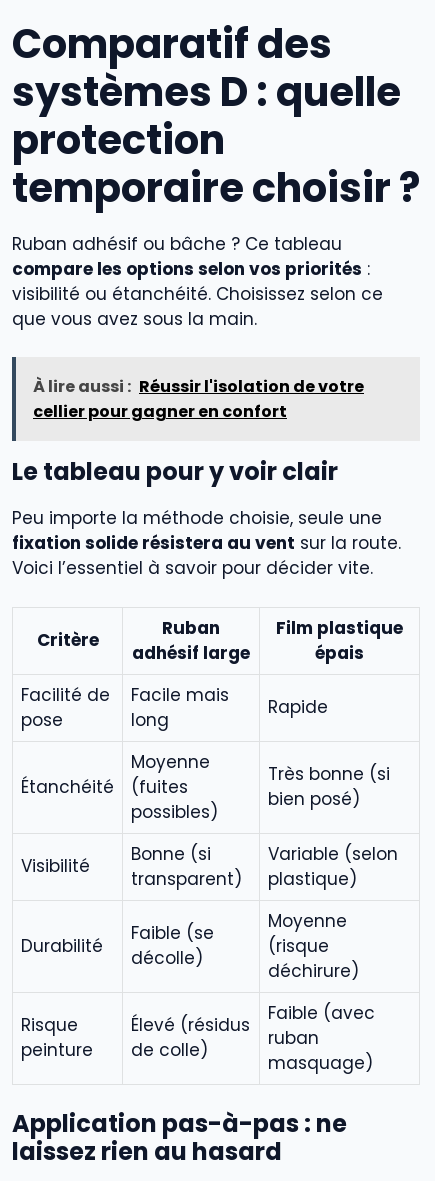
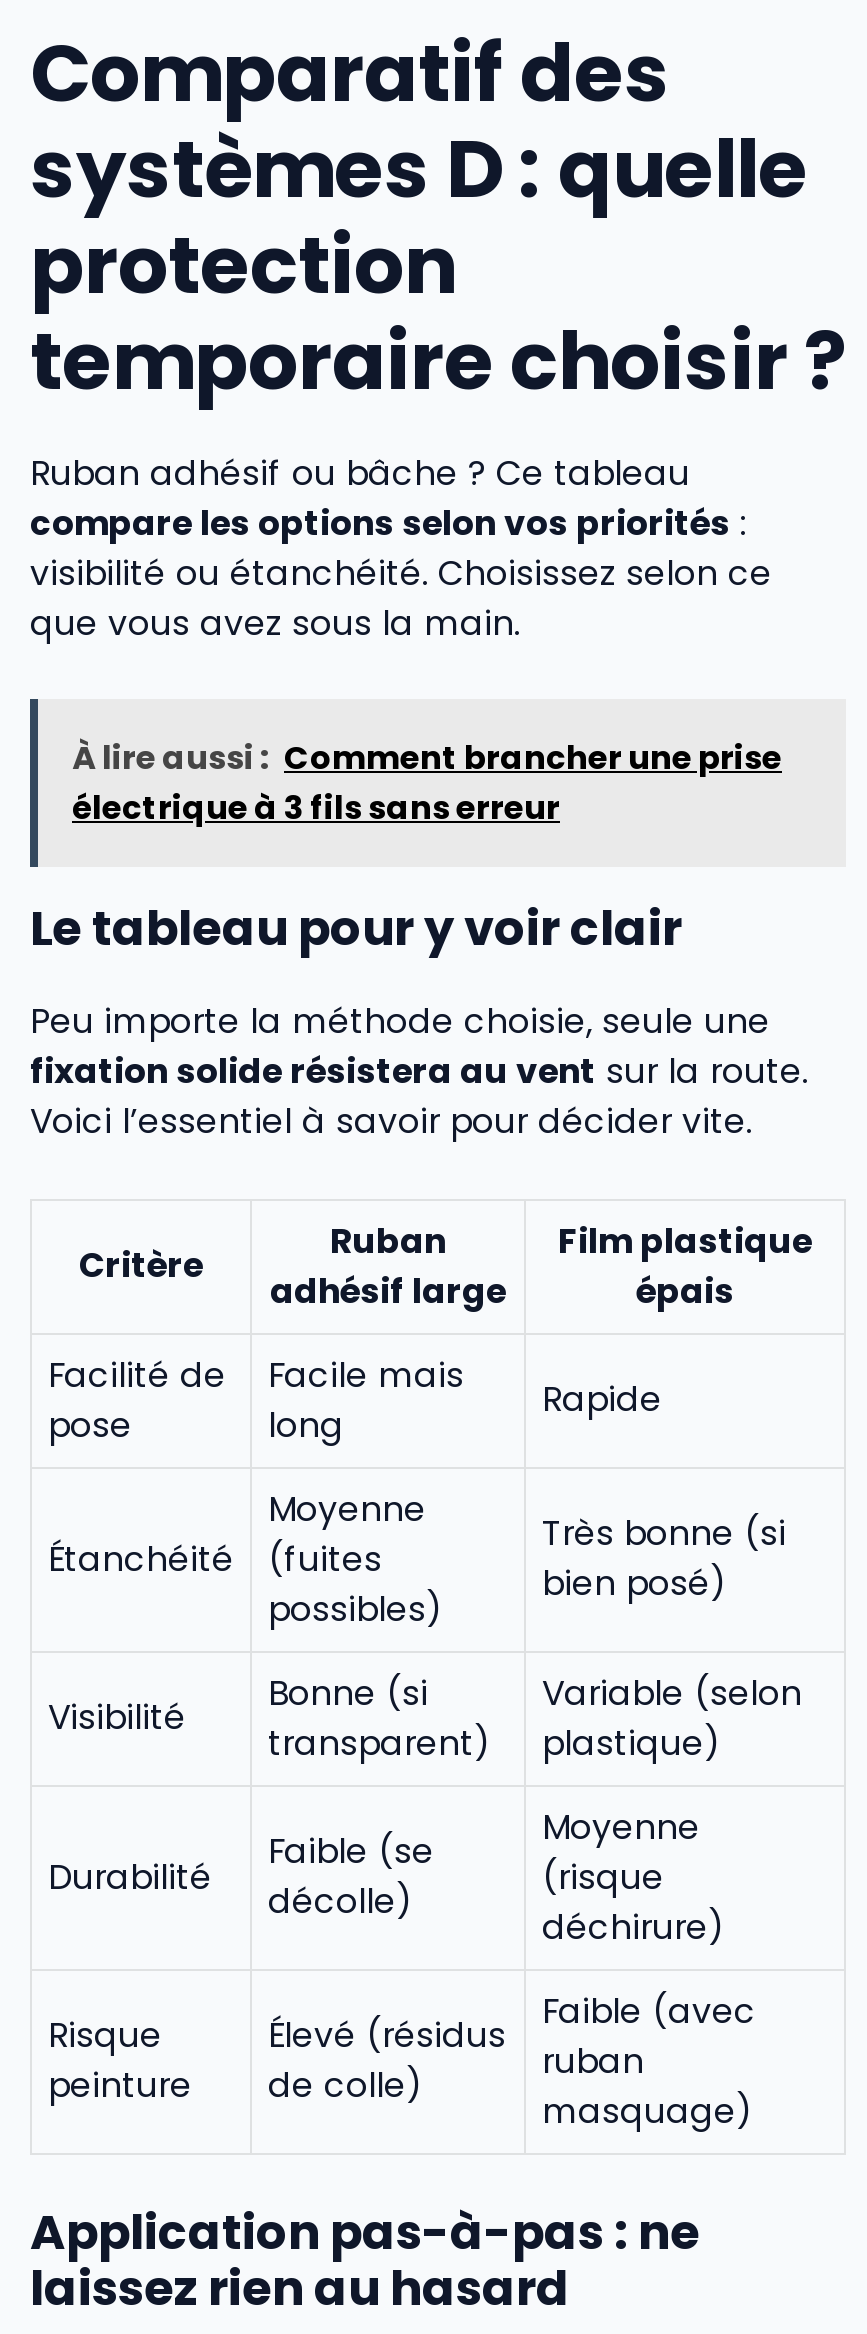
[33,375,364,423] À lire aussi : Réussir l'isolation de votre | cellier pour gagner en confort -> [72,735,782,831] À lire aussi : Comment brancher une prise | électrique à 3 fils sans erreur

